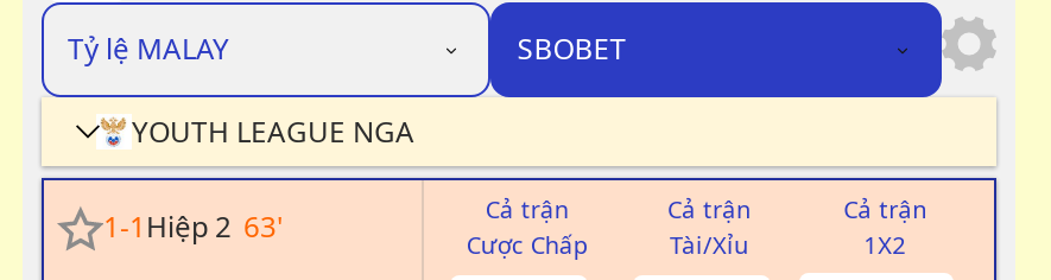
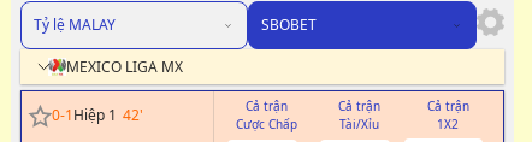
[132,112,414,152] YOUTH LEAGUE NGA -> [66,57,183,77] MEXICO LIGA MX
[103,206,284,247] 1 - 1 Hiệp 2 63' -> [52,105,143,125] 0 - 1 Hiệp 1 42'

